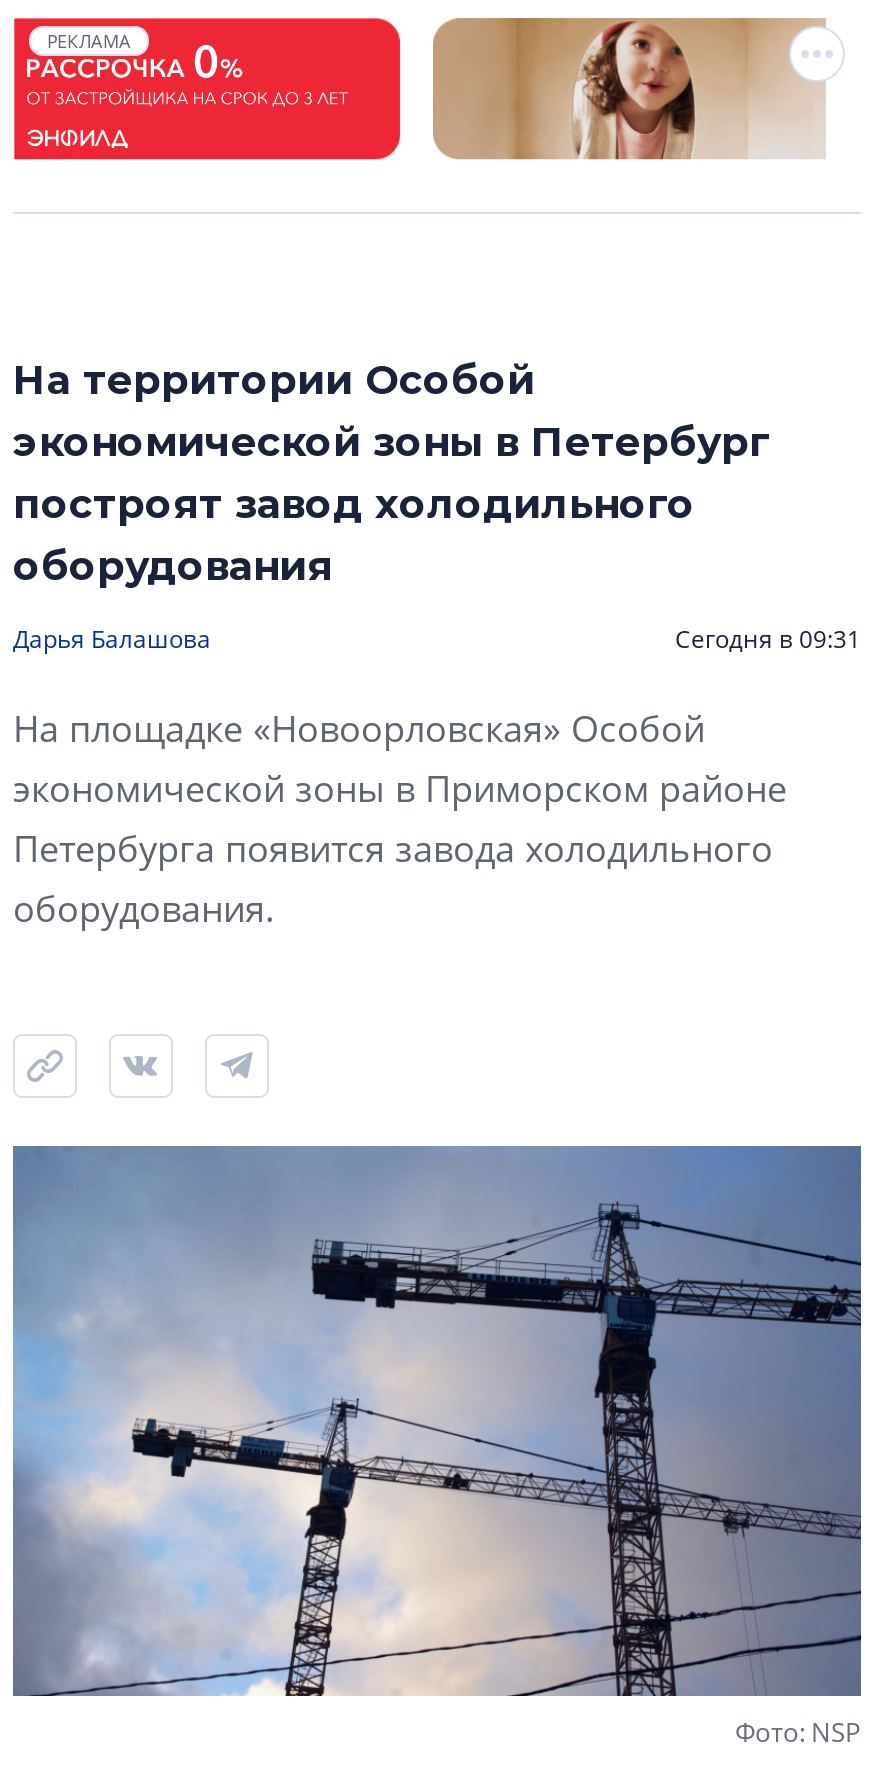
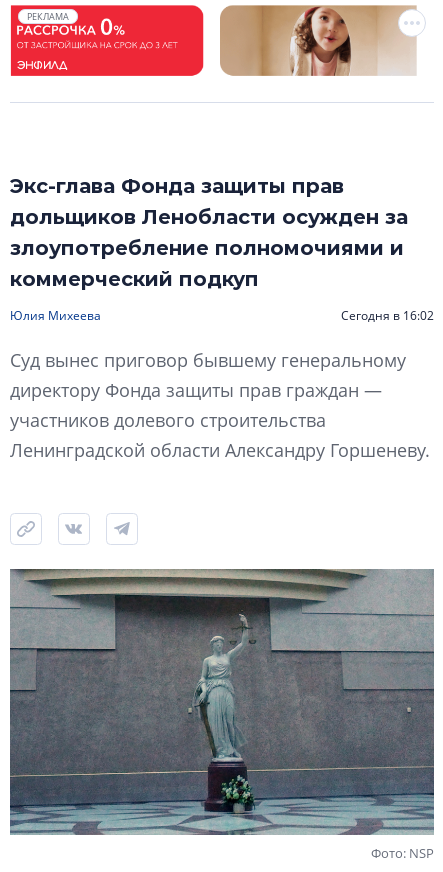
[13,356,769,590] На территории Особой | экономической зоны в Петербург | построят завод холодильного | оборудования -> [10,174,408,291] Экс-глава Фонда защиты прав | дольщиков Ленобласти осужден за | злоупотребление полномочиями и | коммерческий подкуп
[13,622,861,656] Дарья Балашова | Сегодня в 09:31 -> [10,307,434,324] Юлия Михеева | Сегодня в 16:02
[13,704,787,932] На площадке «Новоорловская» Особой | экономической зоны в Приморском районе | Петербурга появится завода холодильного | оборудования. -> [10,348,430,462] Суд вынес приговор бывшему генеральному | директору Фонда защиты прав граждан — | участников долевого строительства | Ленинградской области Александру Горшеневу.
[13,1144,861,1696] [image] -> [9,568,434,836] [image]

